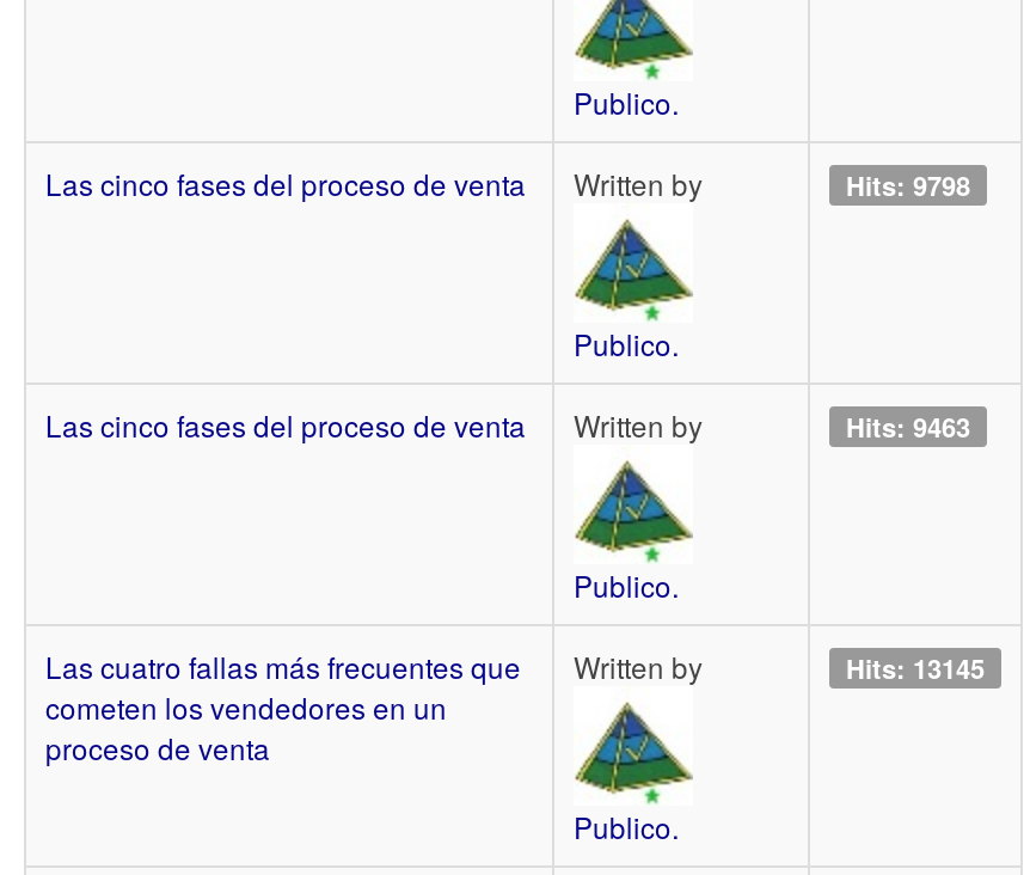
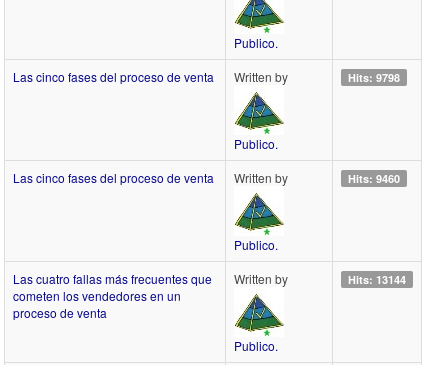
[846,408,970,444] Hits: 9463 -> [348,171,400,186] Hits: 9460
[846,650,985,685] Hits: 13145 -> [348,272,406,287] Hits: 13144

